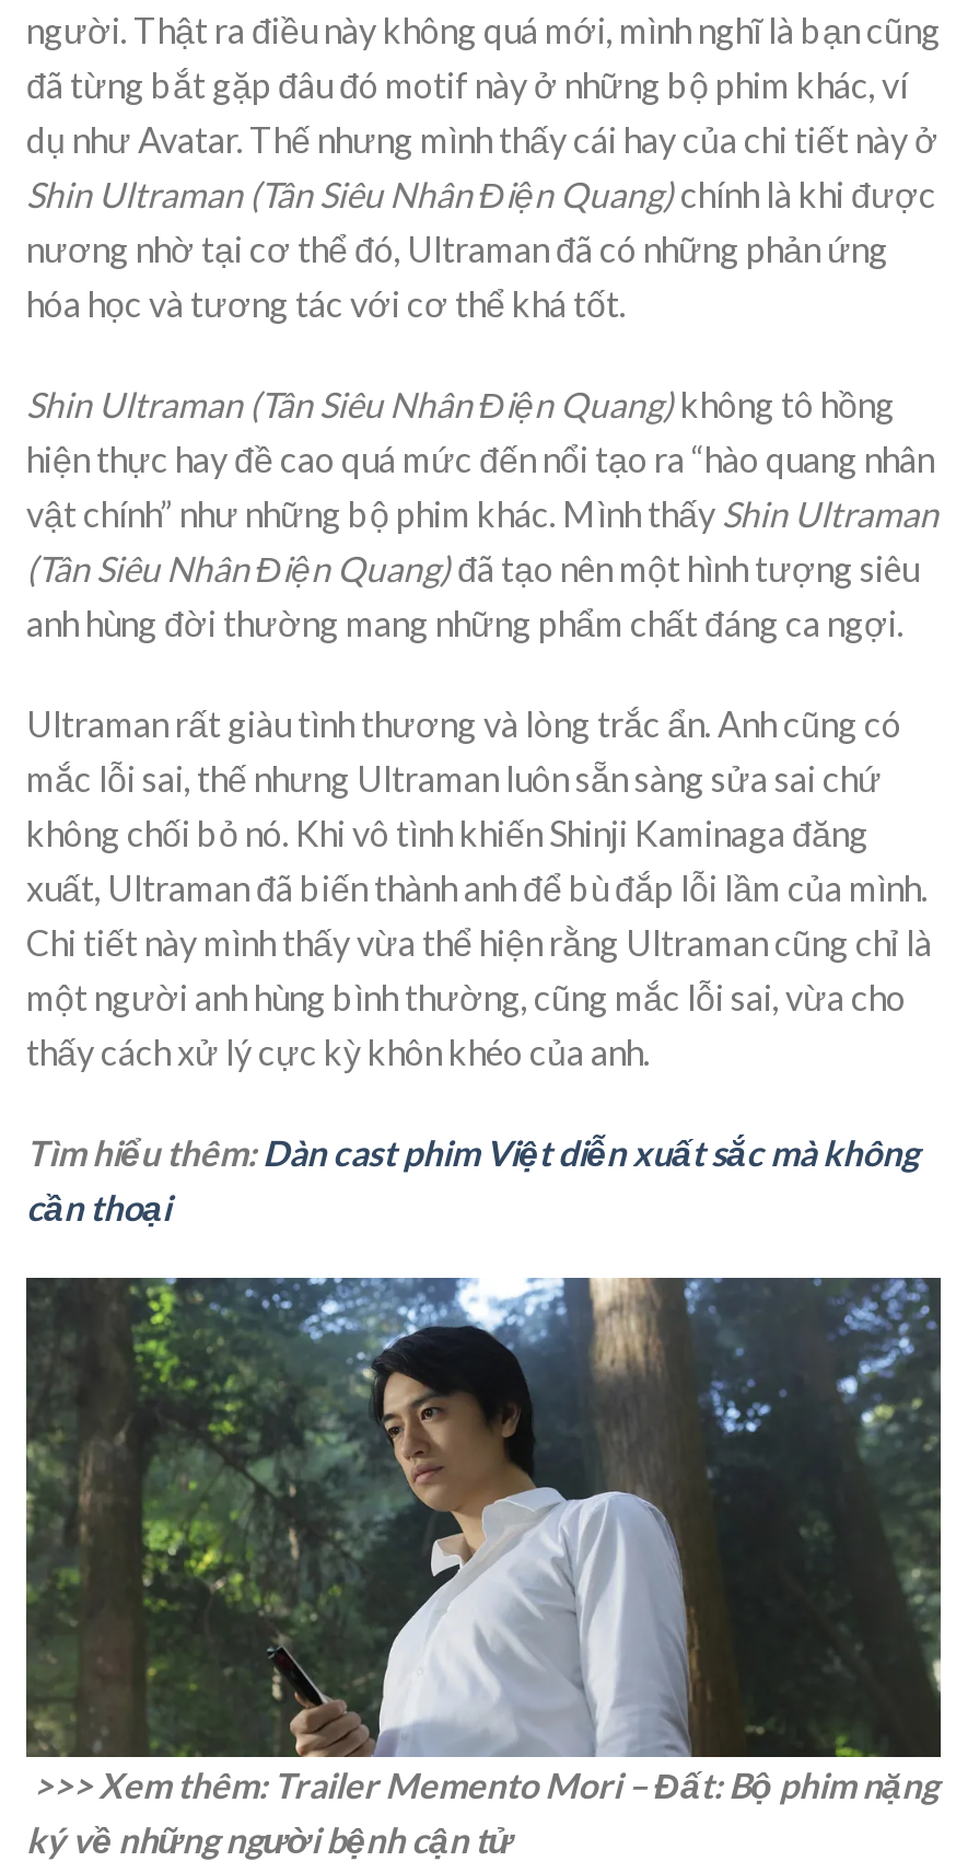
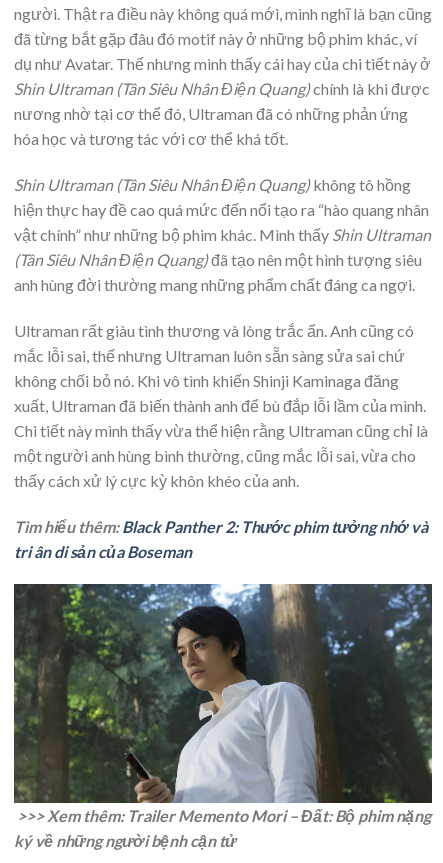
[26,1130,919,1226] Tìm hiểu thêm: Dàn cast phim Việt diễn xuất sắc mà không | cần thoại -> [14,516,428,560] Tìm hiểu thêm: Black Panther 2: Thước phim tưởng nhớ và | tri ân di sản của Boseman

